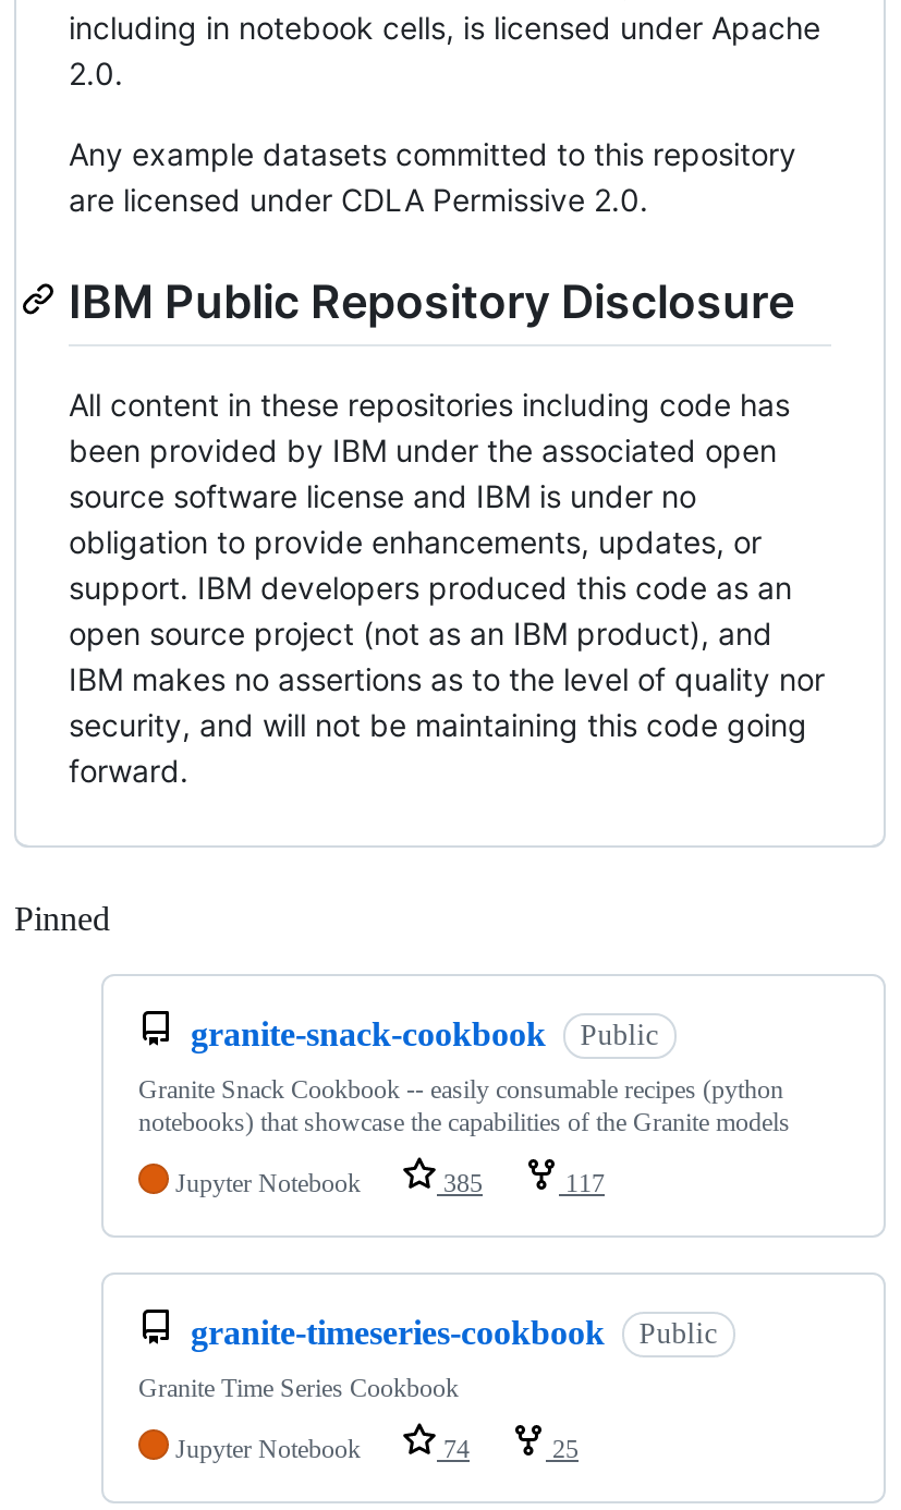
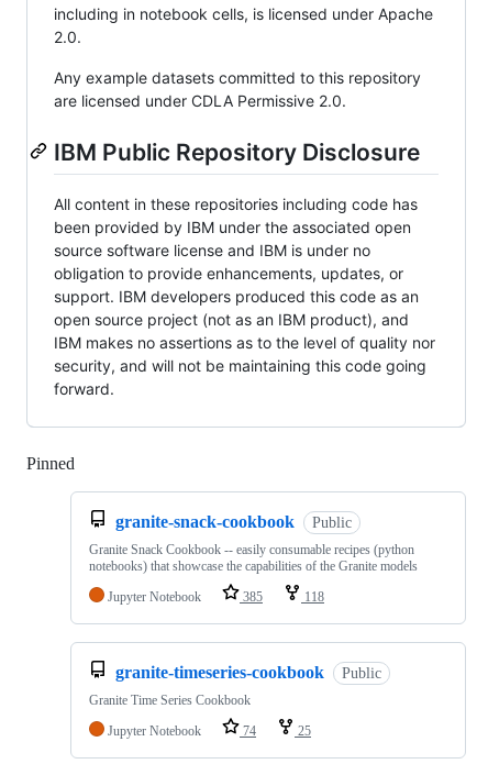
[559,1168,605,1198] 117 -> [301,589,324,604] 118

